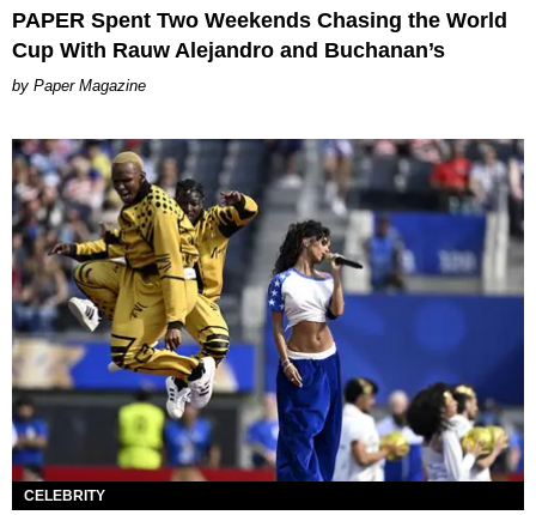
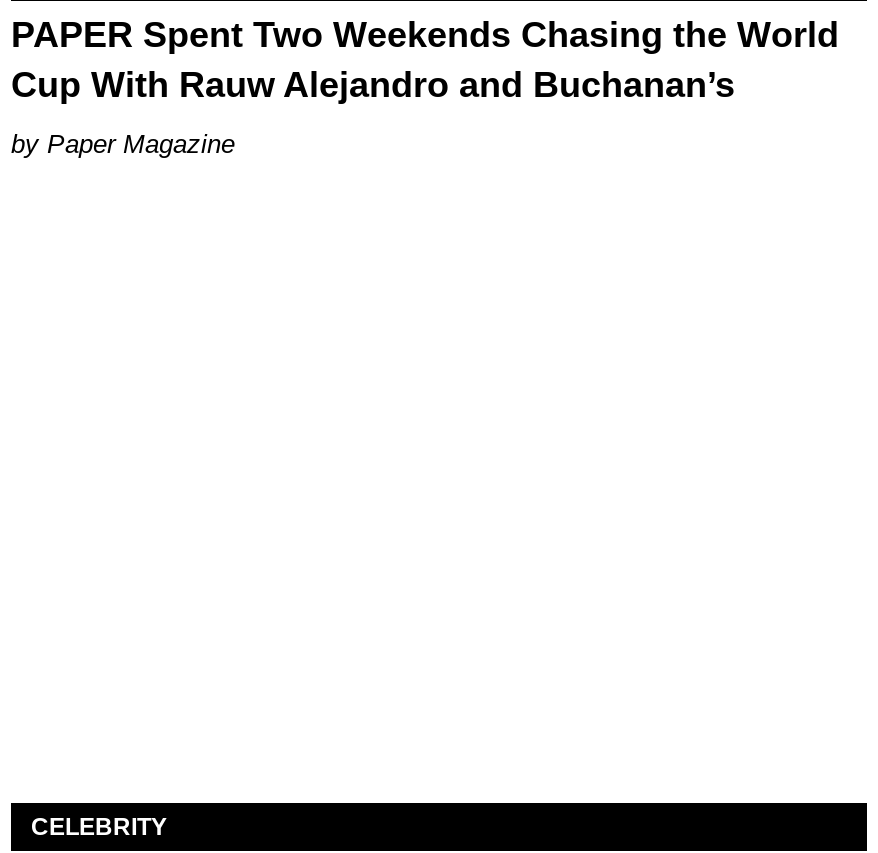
[11,138,525,483] [image] -> none

